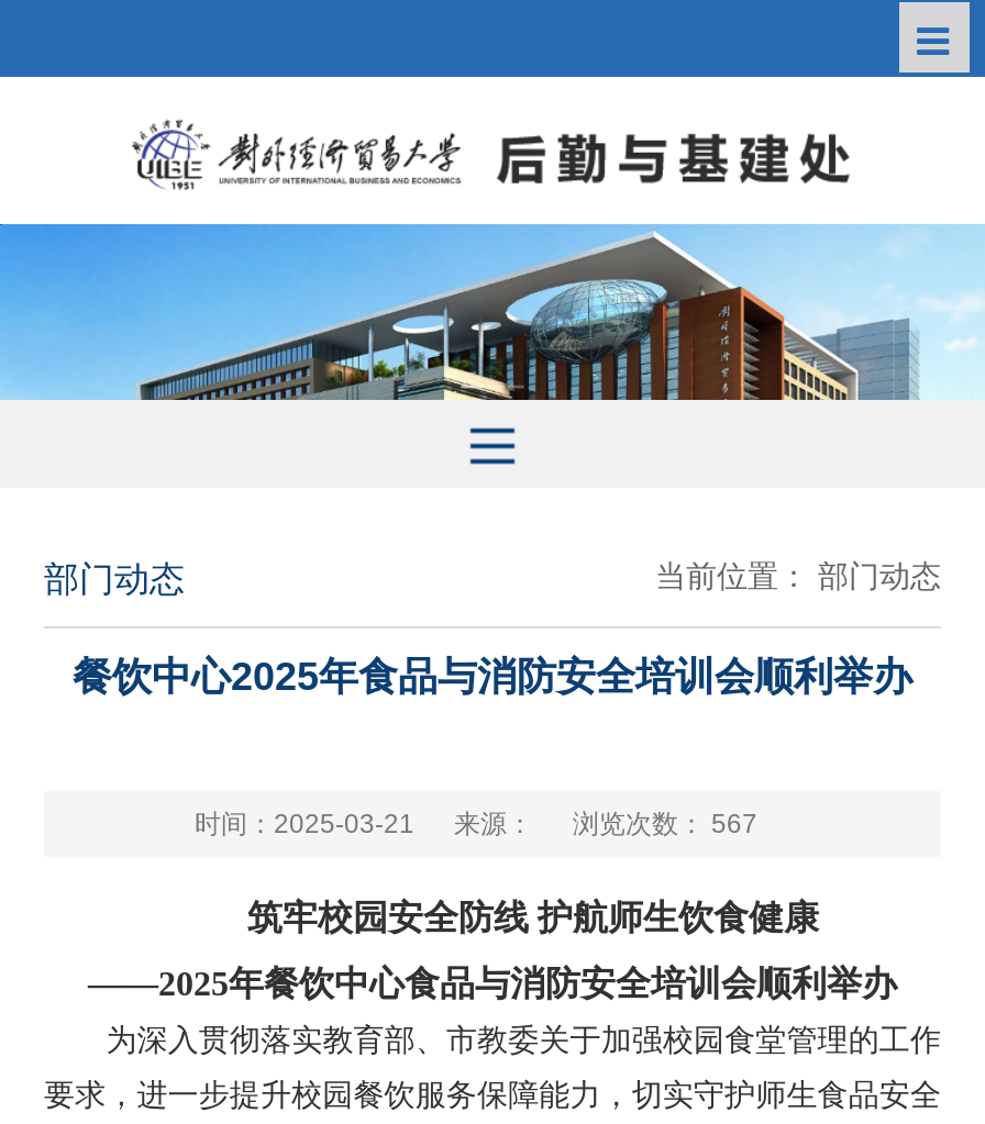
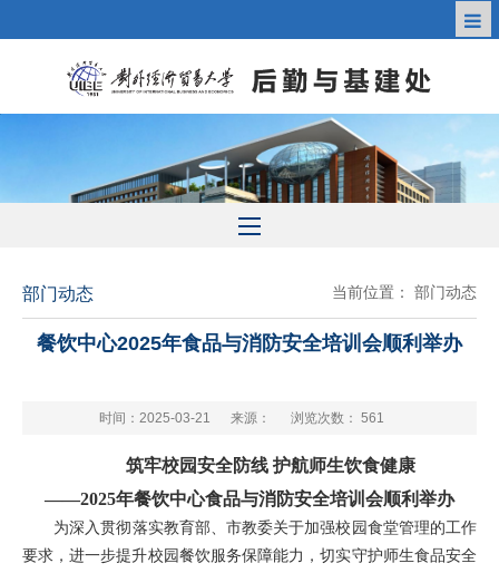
[195,809,757,840] 时间：2025-03-21 来源： 浏览次数： 567 -> [99,410,384,426] 时间：2025-03-21 来源： 浏览次数： 561

